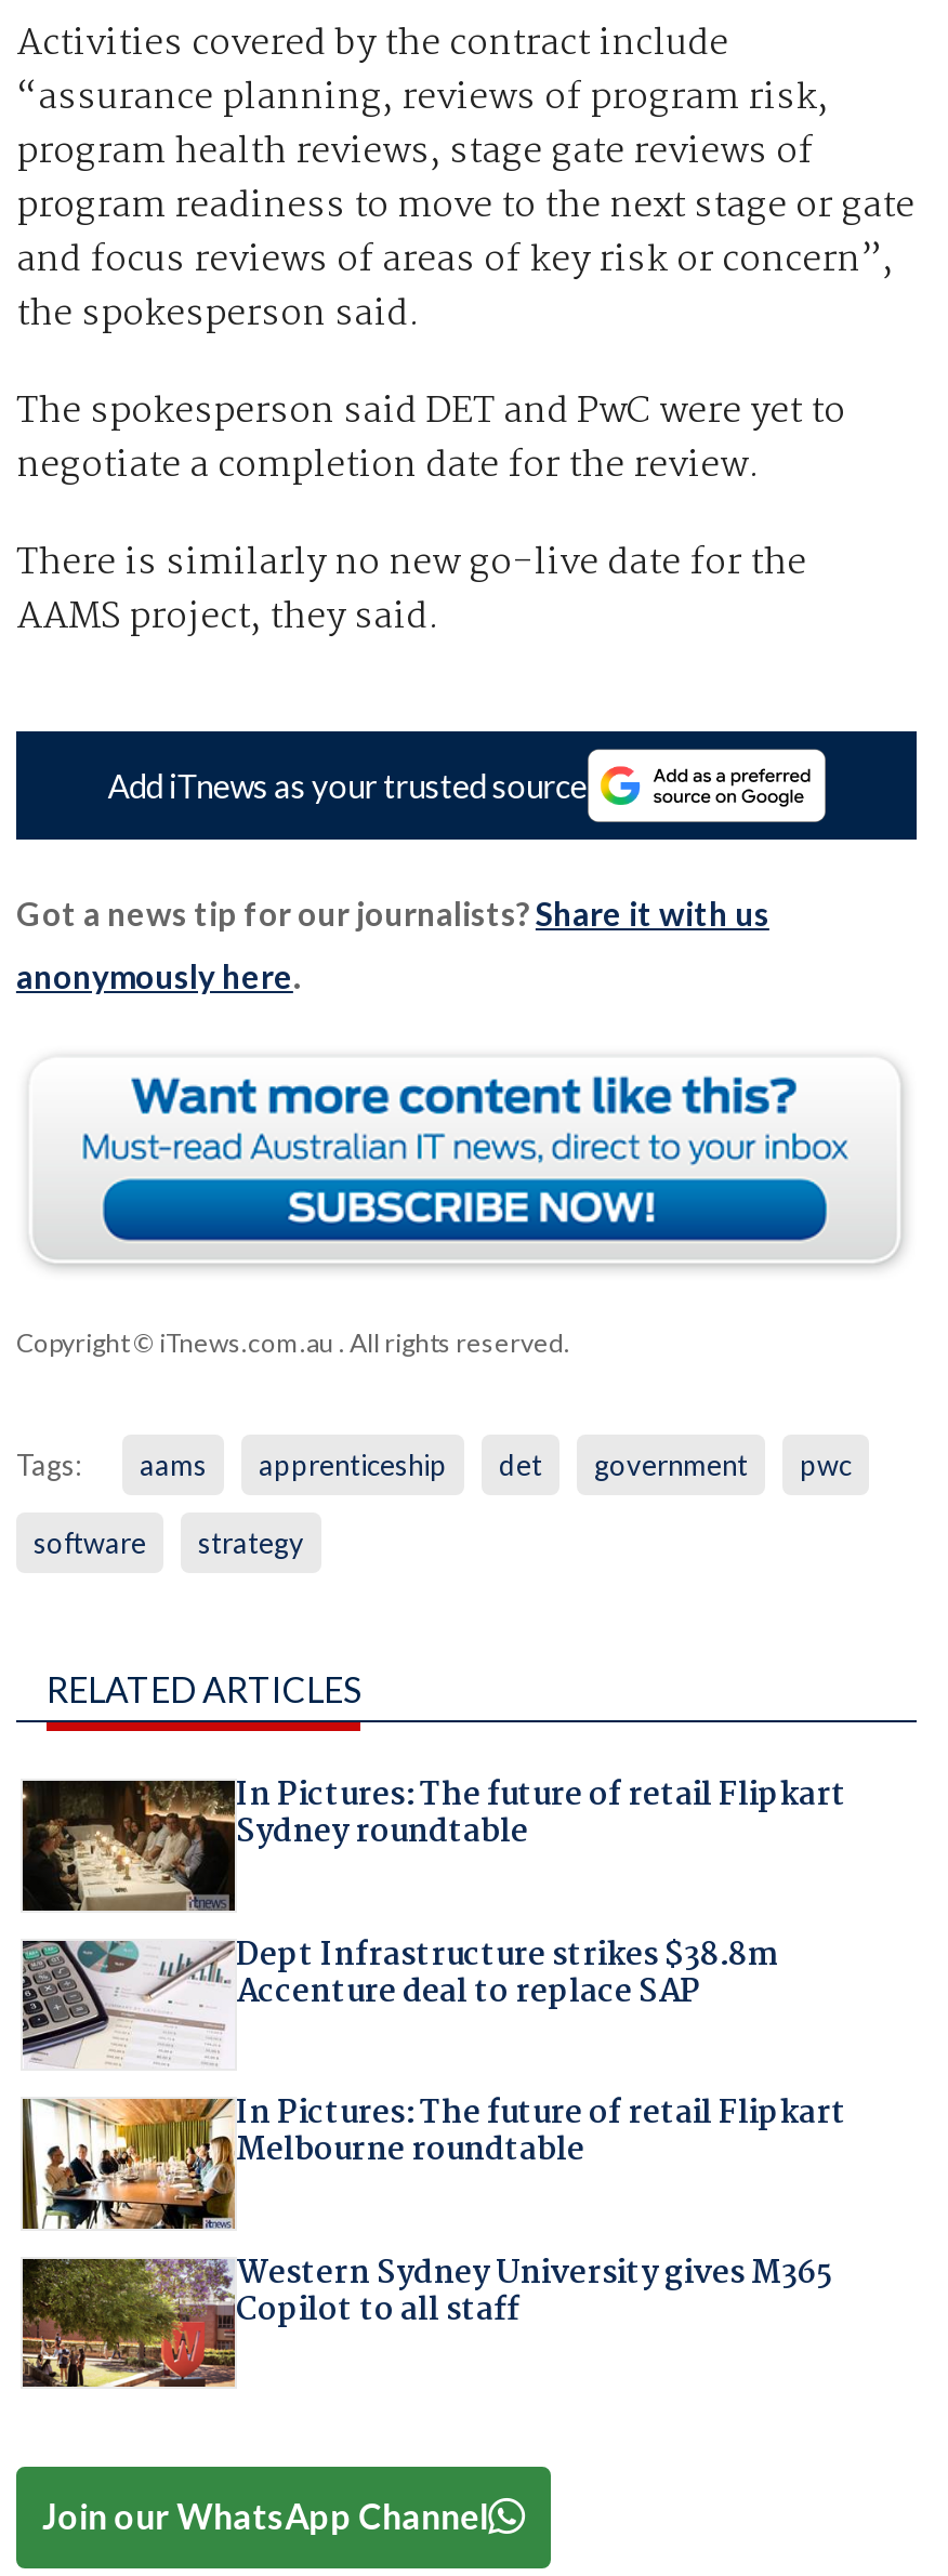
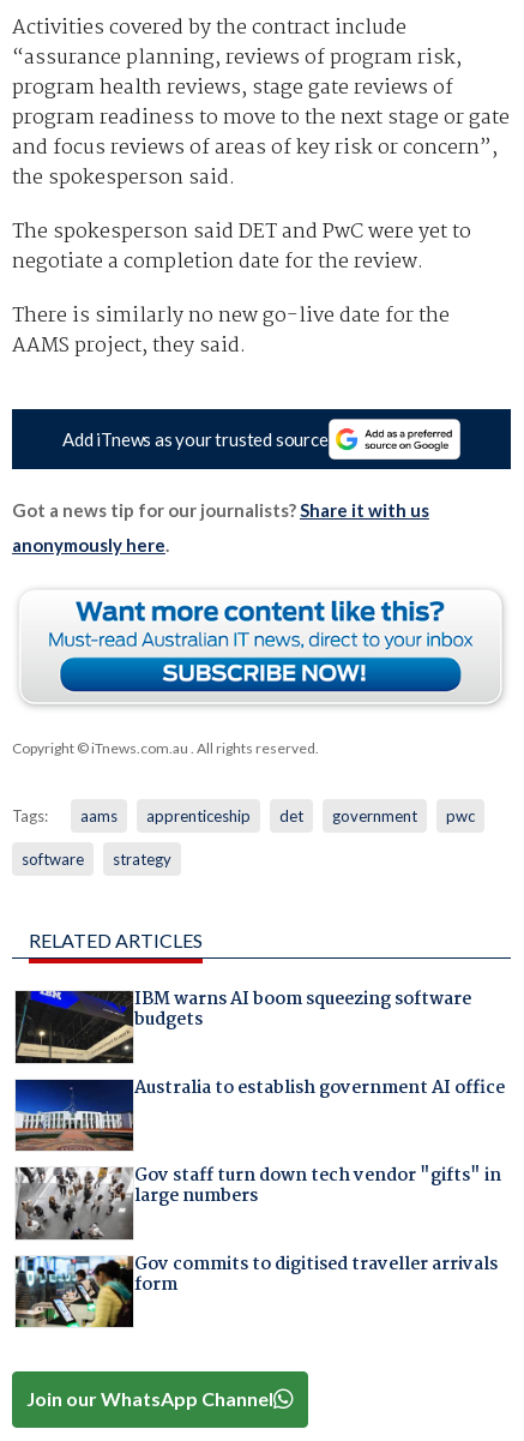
[21,1771,846,1913] [image] | In Pictures: The future of retail Flipkart | Sydney roundtable -> [16,986,471,1064] [image] | IBM warns AI boom squeezing software | budgets
[21,1930,777,2069] [image] | Dept Infrastructure strikes $38.8m | Accenture deal to replace SAP -> [14,1074,504,1152] [image] | Australia to establish government AI office
[21,2088,846,2231] [image] | In Pictures: The future of retail Flipkart | Melbourne roundtable -> [14,1162,501,1241] [image] | Gov staff turn down tech vendor "gifts" in | large numbers
[21,2247,833,2389] [image] | Western Sydney University gives M365 | Copilot to all staff -> [14,1250,497,1328] [image] | Gov commits to digitised traveller arrivals | form

